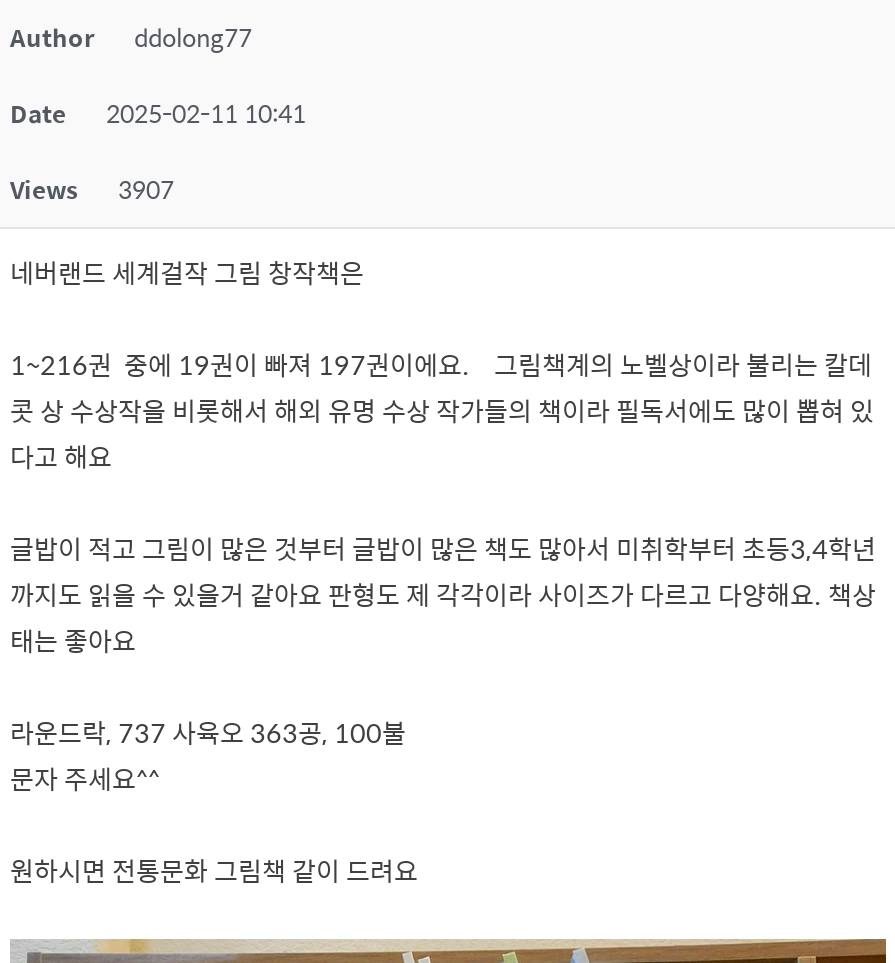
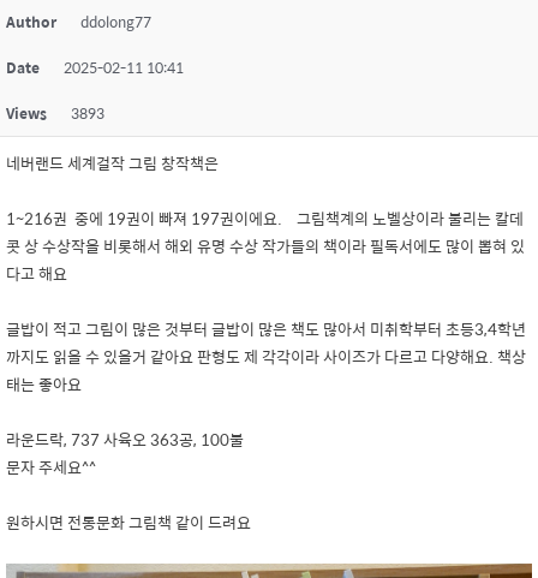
[10,171,174,207] Views 3907 -> [6,102,104,124] Views 3893

